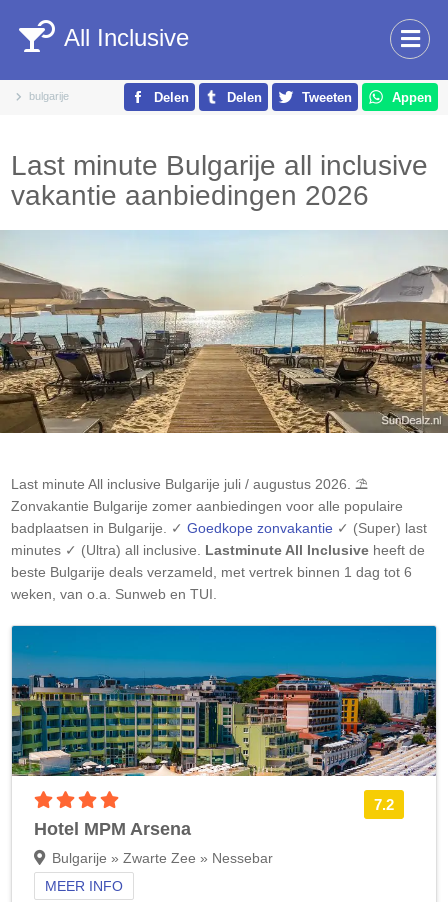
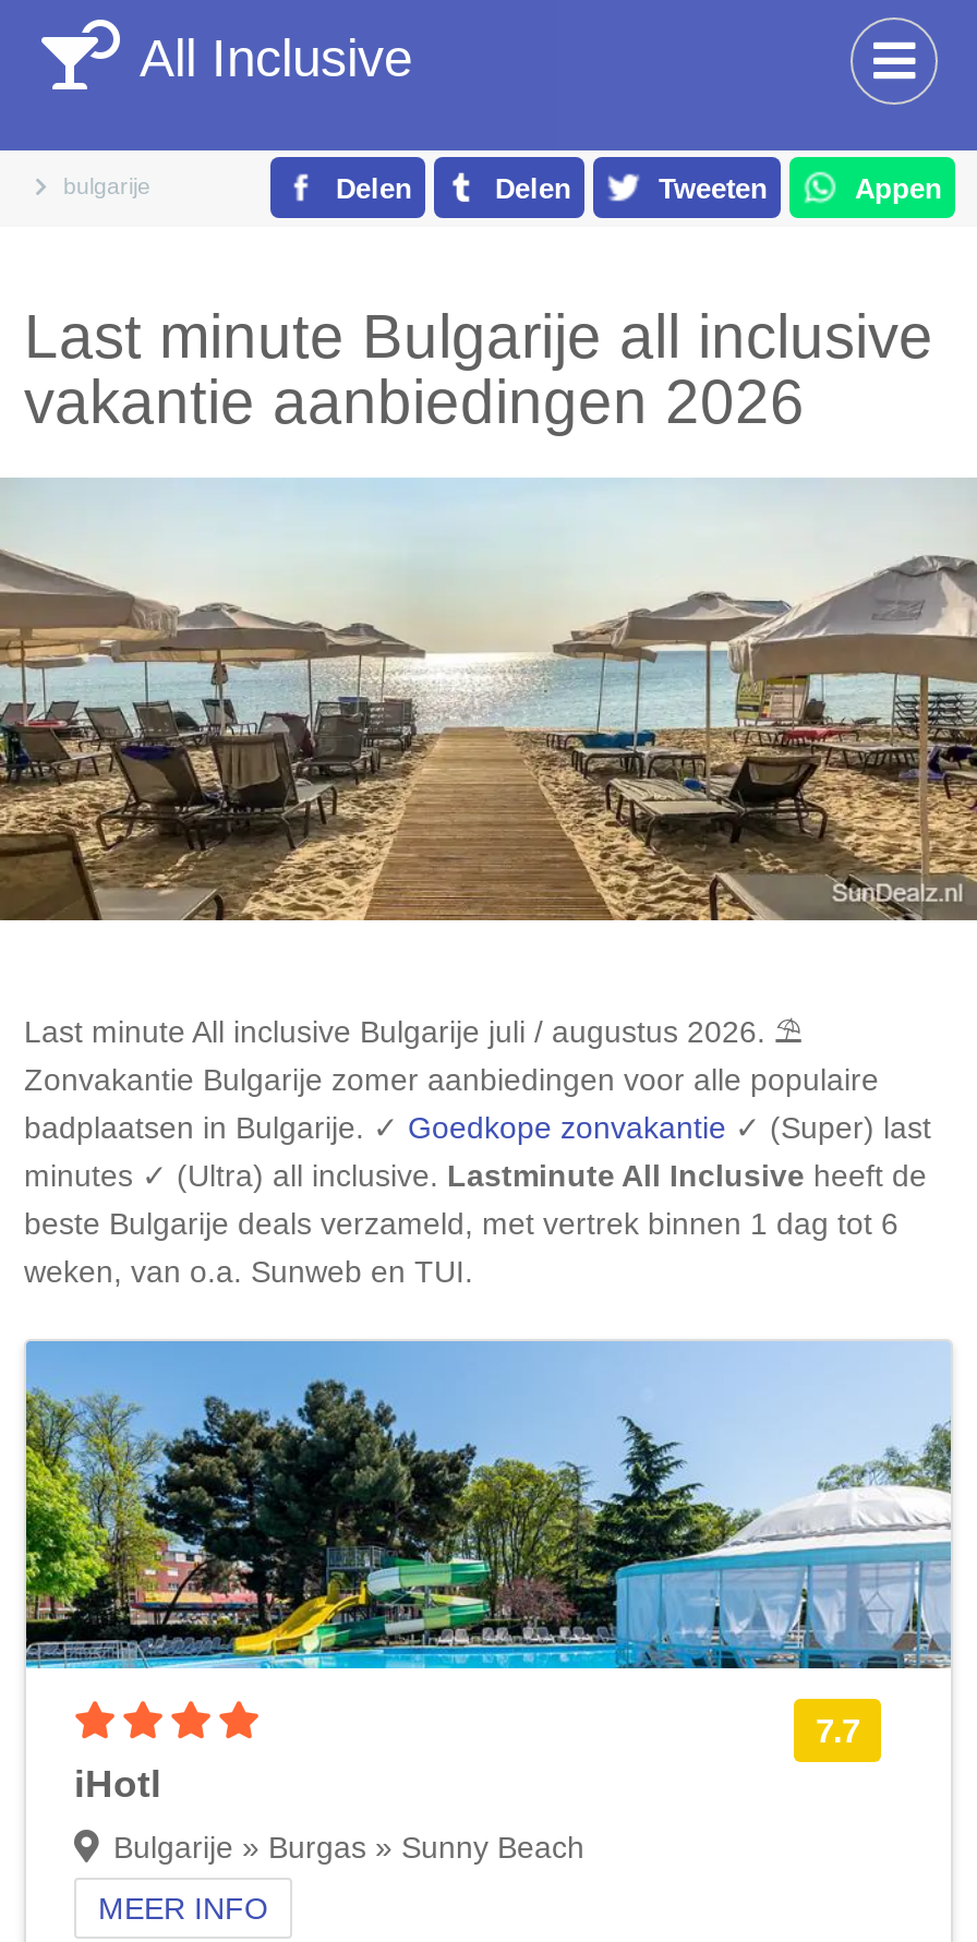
[11,625,437,812] [image] | 7.2 -> [24,1339,953,1748] [image] | 7.7
[34,818,191,838] Hotel MPM Arsena -> [74,1761,161,1805] iHotl
[52,849,273,865] Bulgarije » Zwarte Zee » Nessebar -> [113,1829,584,1863] Bulgarije » Burgas » Sunny Beach

